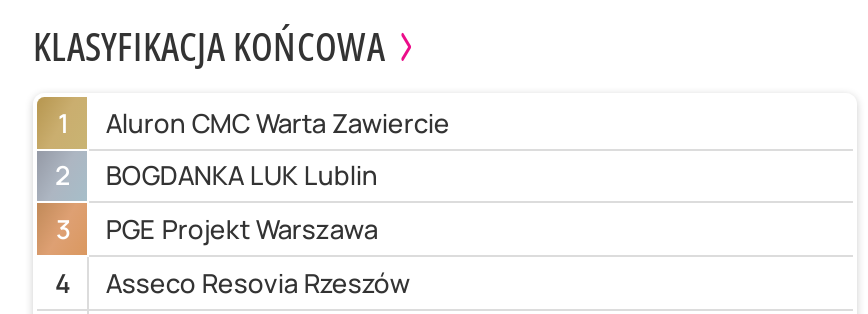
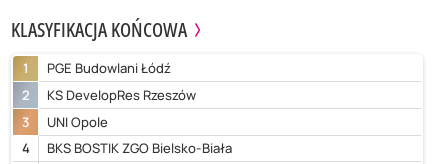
[106,105,450,141] Aluron CMC Warta Zawiercie -> [47,59,171,77] PGE Budowlani Łódź
[106,158,378,194] BOGDANKA LUK Lublin -> [47,86,196,104] KS DevelopRes Rzeszów
[106,211,378,247] PGE Projekt Warszawa -> [47,113,108,131] UNI Opole
[106,265,410,301] Asseco Resovia Rzeszów -> [47,139,232,157] BKS BOSTIK ZGO Bielsko-Biała

